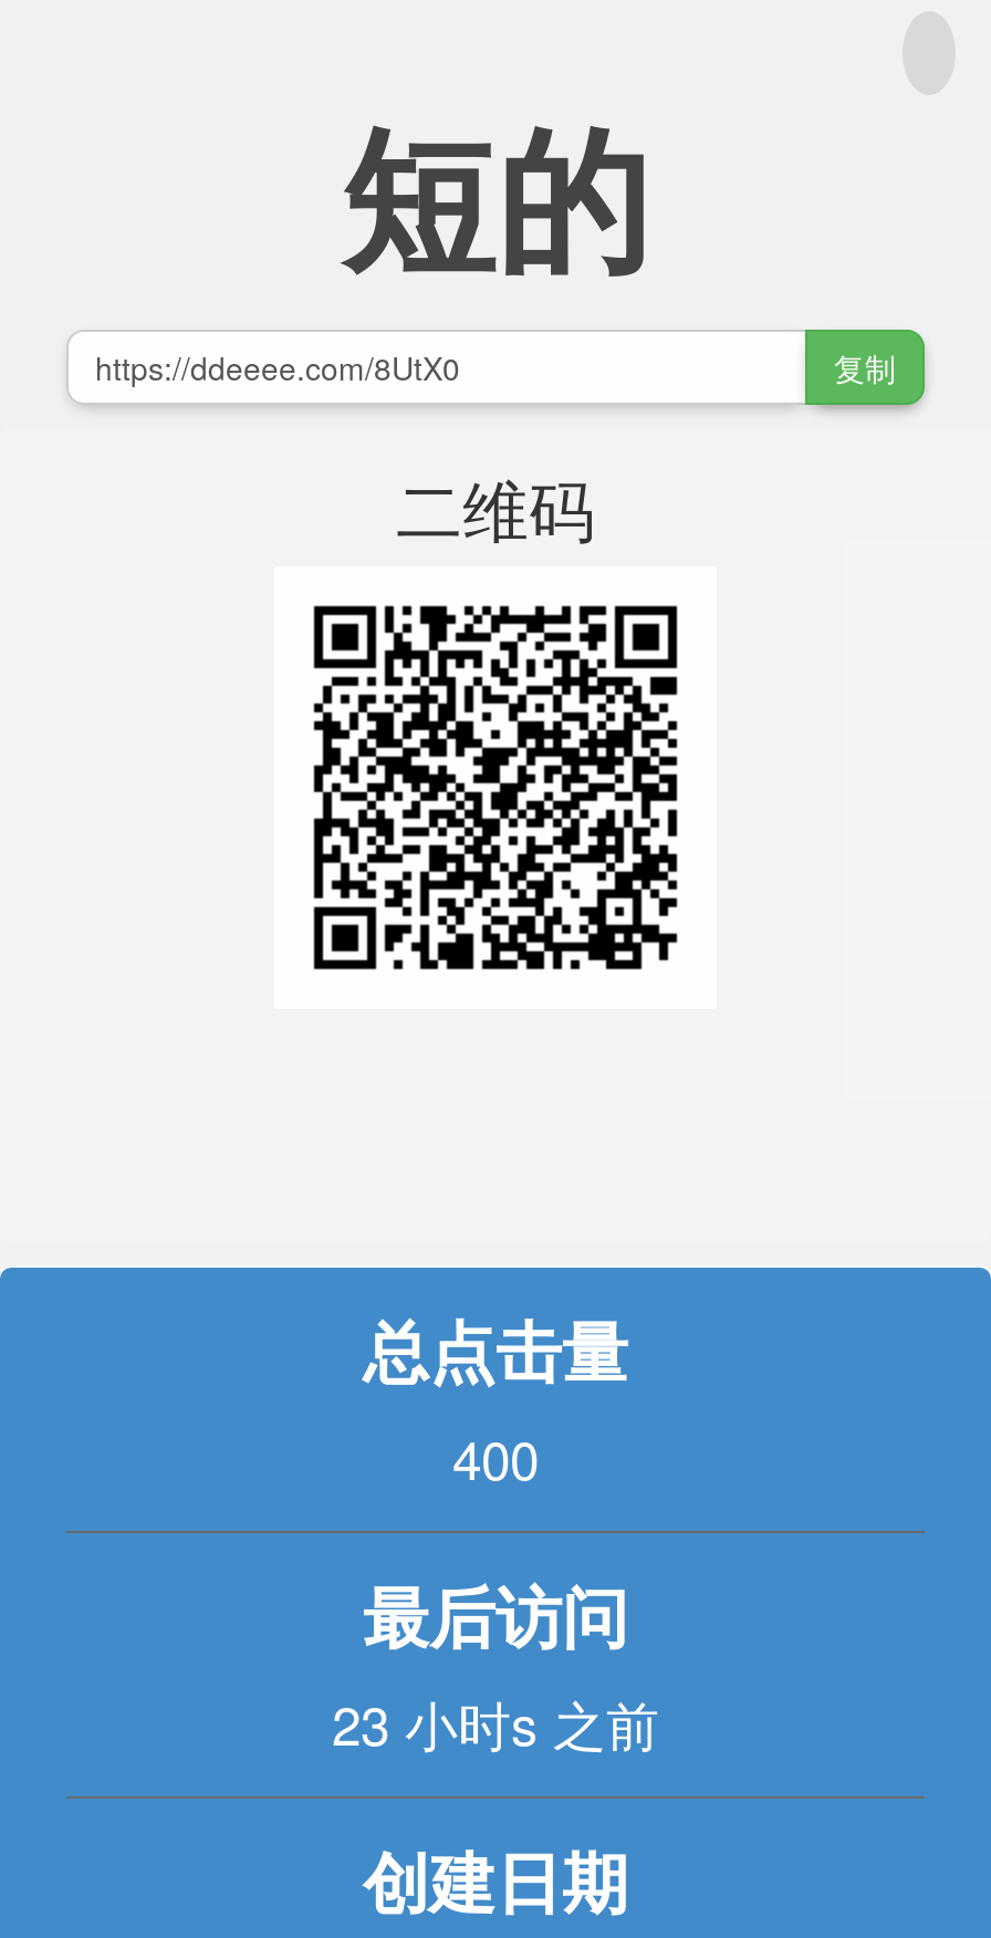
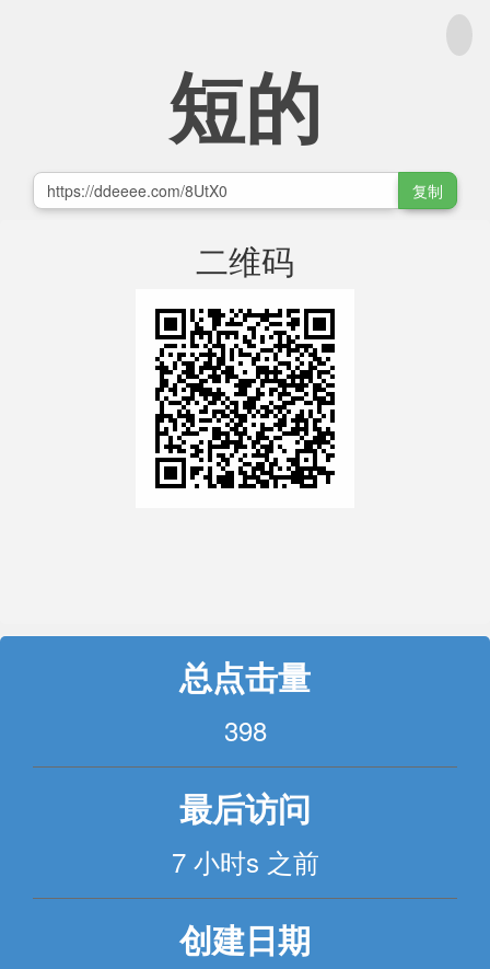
[452,1418,539,1496] 400 -> [224,711,266,749] 398
[332,1684,659,1761] 23 小时s 之前 -> [171,842,319,880] 7 小时s 之前

